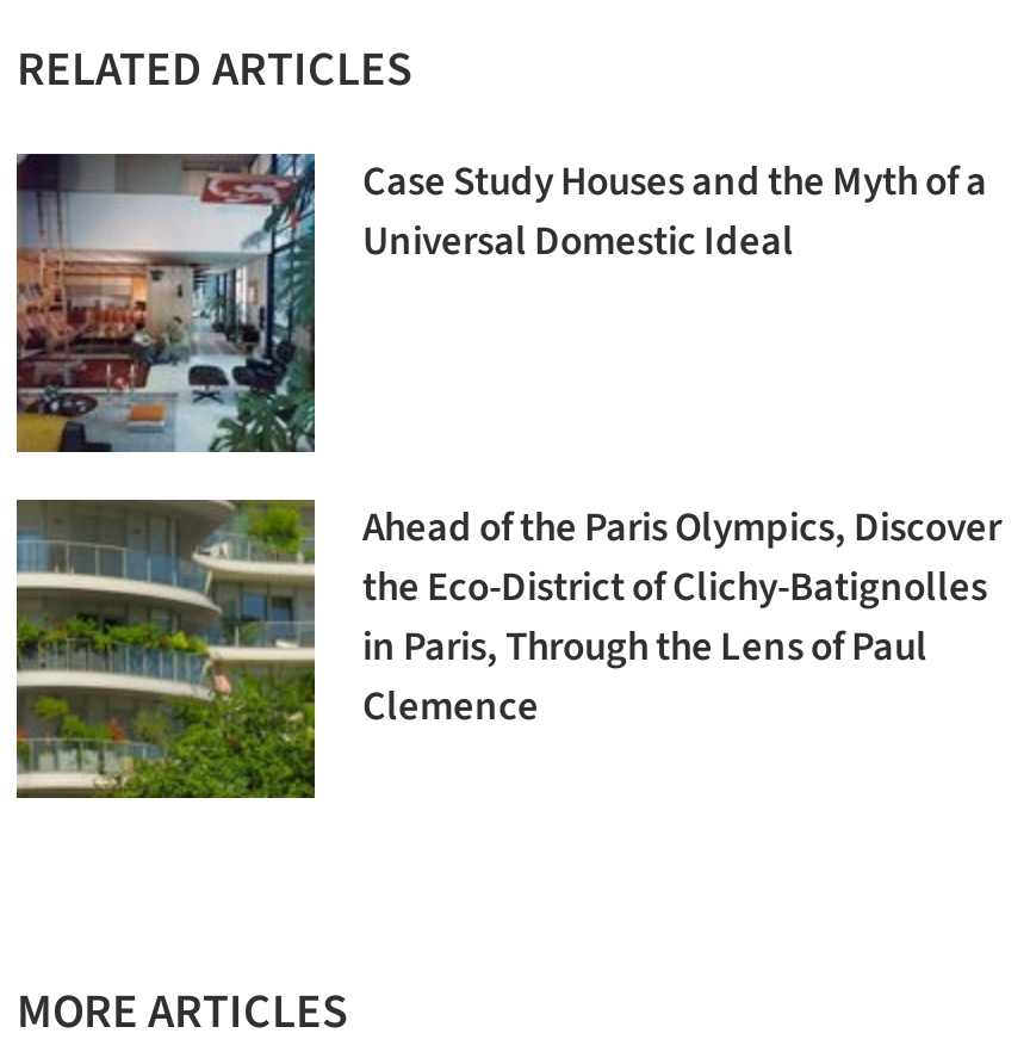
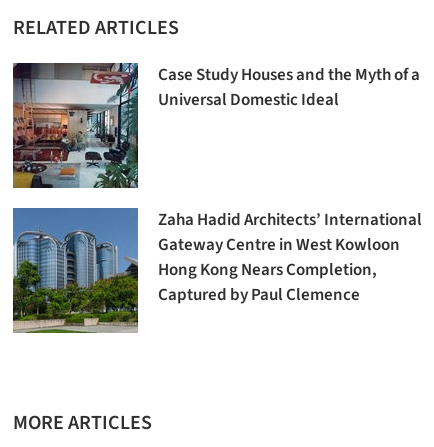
[14,497,1001,798] [image] | Ahead of the Paris Olympics, Discover | the Eco-District of Clichy-Batignolles | in Paris, Through the Lens of Paul | Clemence -> [12,207,422,334] [image] | Zaha Hadid Architects’ International | Gateway Centre in West Kowloon | Hong Kong Nears Completion, | Captured by Paul Clemence

